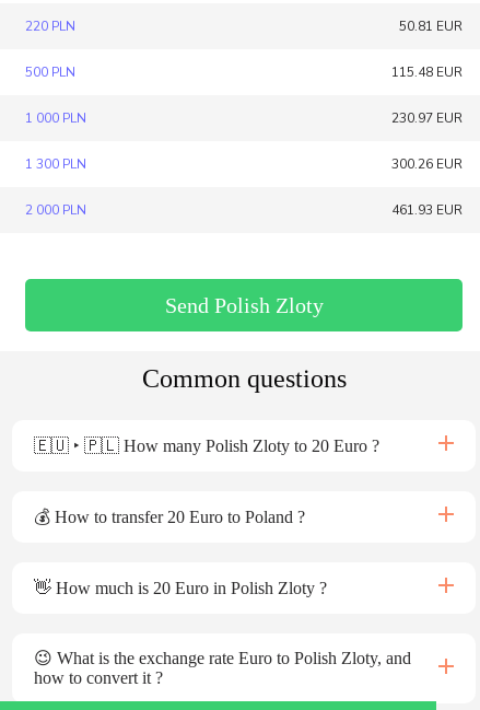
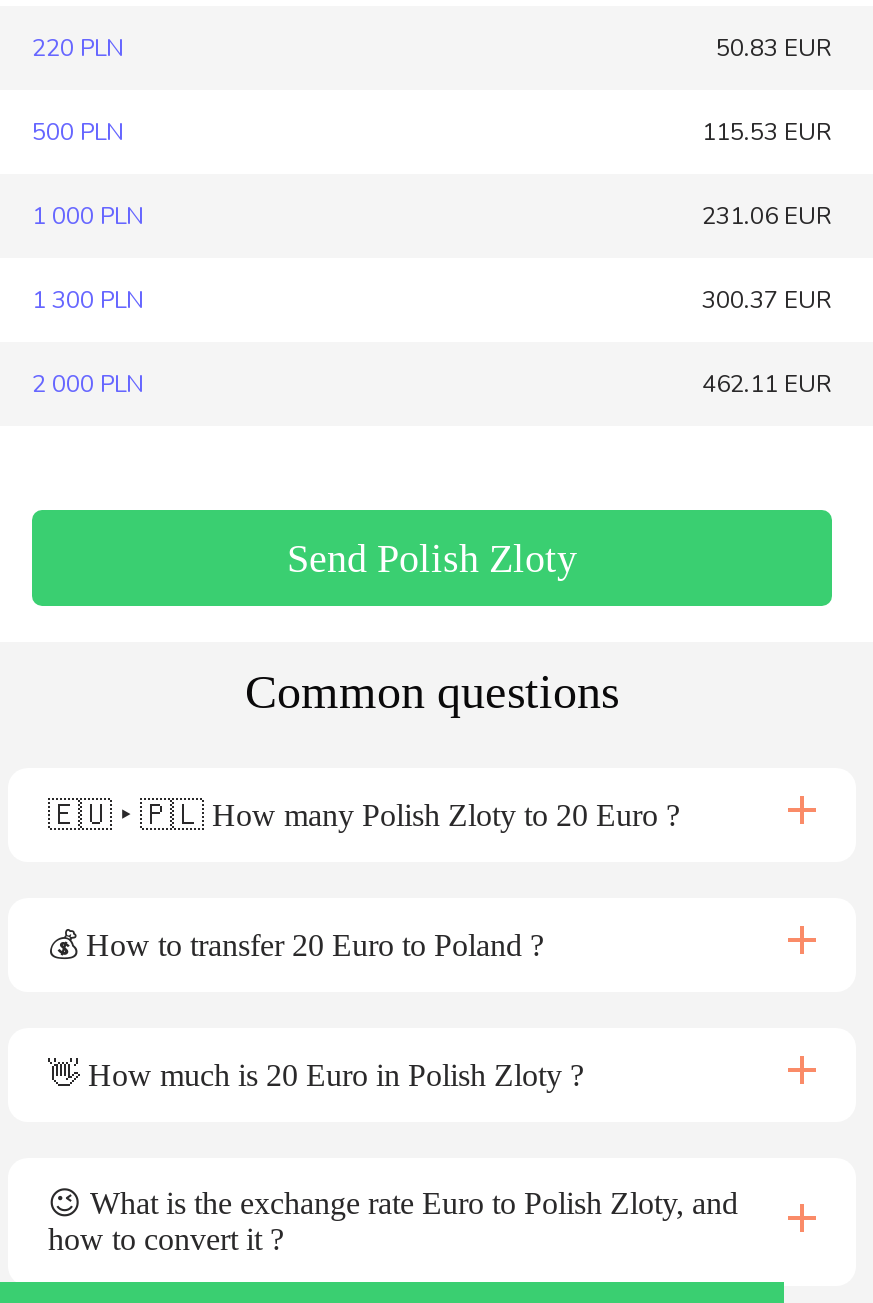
[399,18,463,35] 50.81 EUR -> [716,32,832,64] 50.83 EUR
[391,63,463,81] 115.48 EUR -> [702,116,832,148] 115.53 EUR
[391,109,463,127] 230.97 EUR -> [702,200,832,232] 231.06 EUR
[391,155,463,173] 300.26 EUR -> [702,284,832,316] 300.37 EUR
[391,201,463,219] 461.93 EUR -> [702,368,832,400] 462.11 EUR

